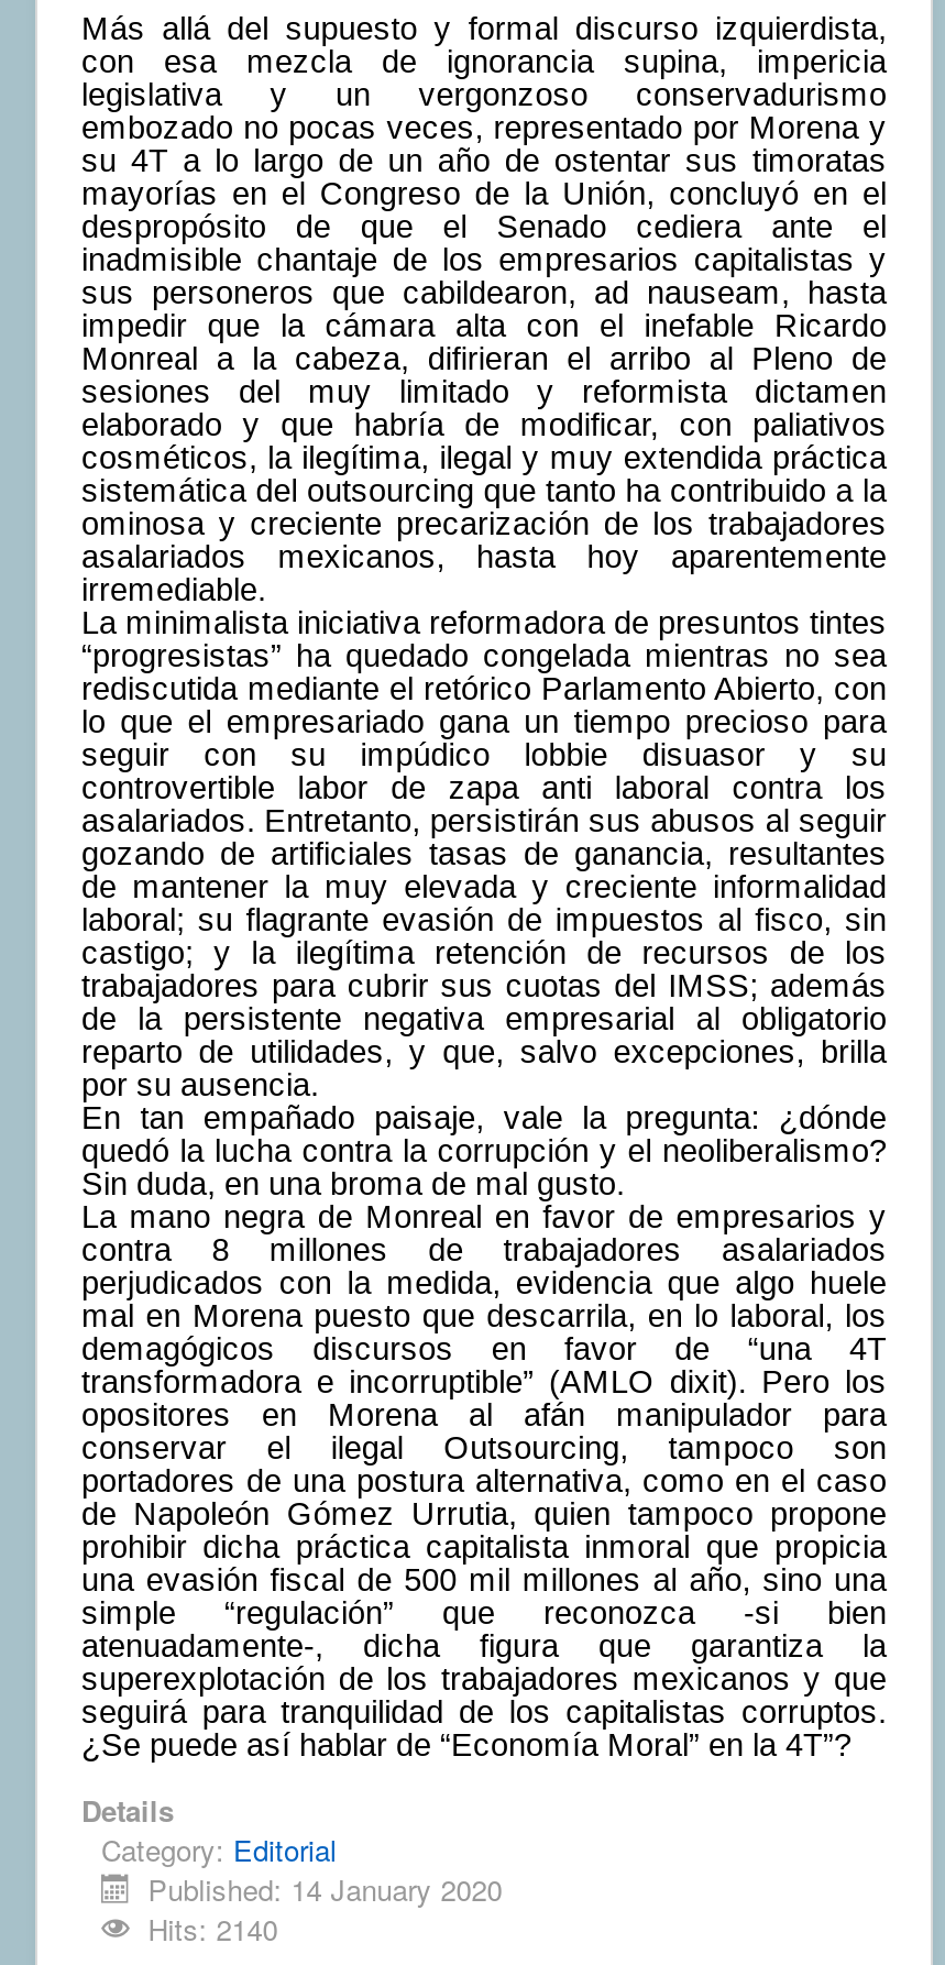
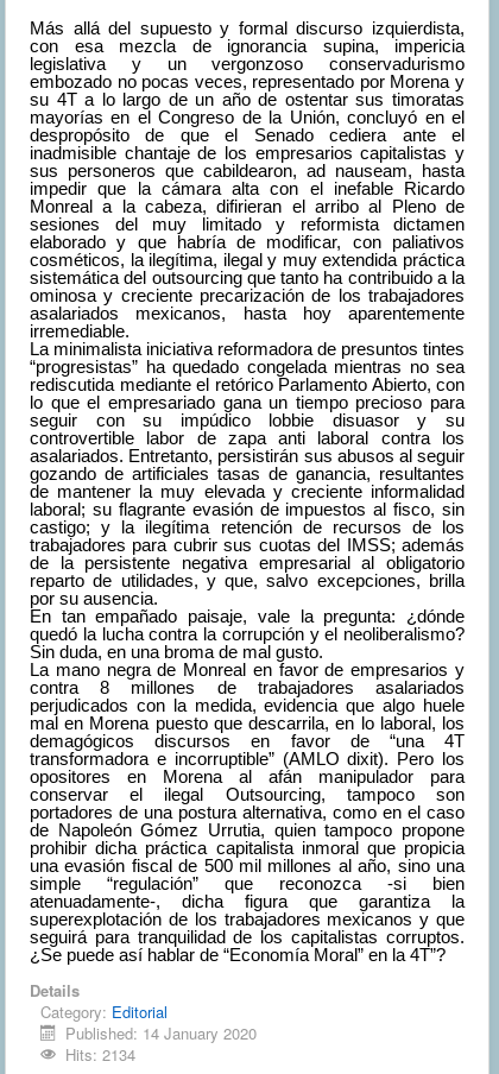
[148,1908,278,1950] Hits: 2140 -> [66,1043,136,1066] Hits: 2134

